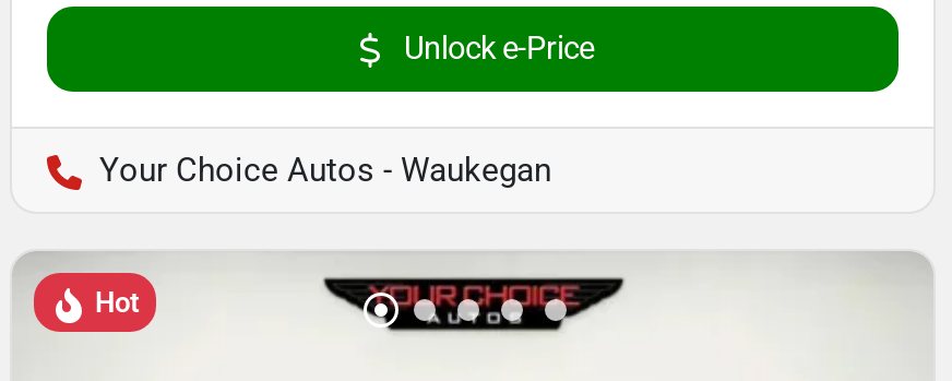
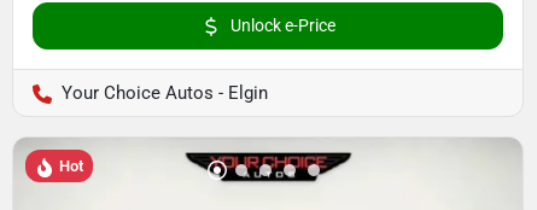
[99,151,551,190] Your Choice Autos - Waukegan -> [62,82,268,104] Your Choice Autos - Elgin

